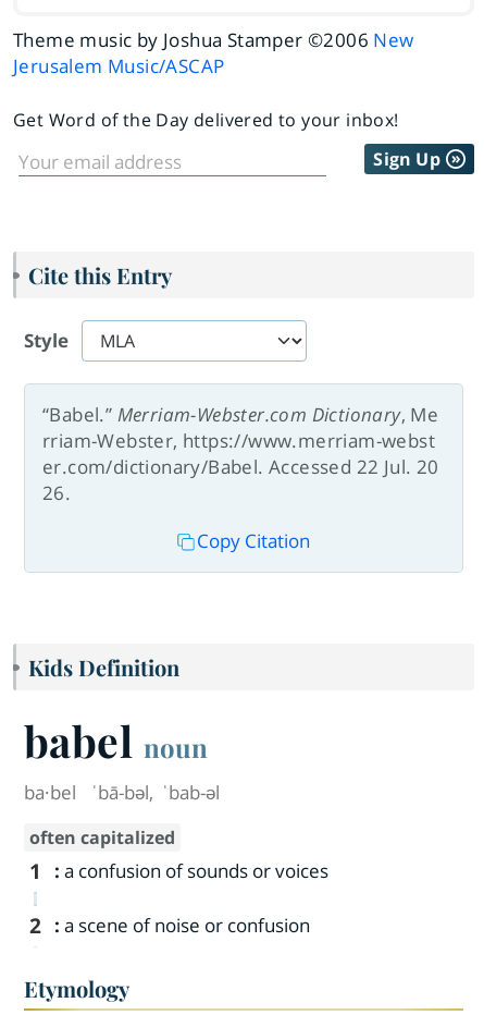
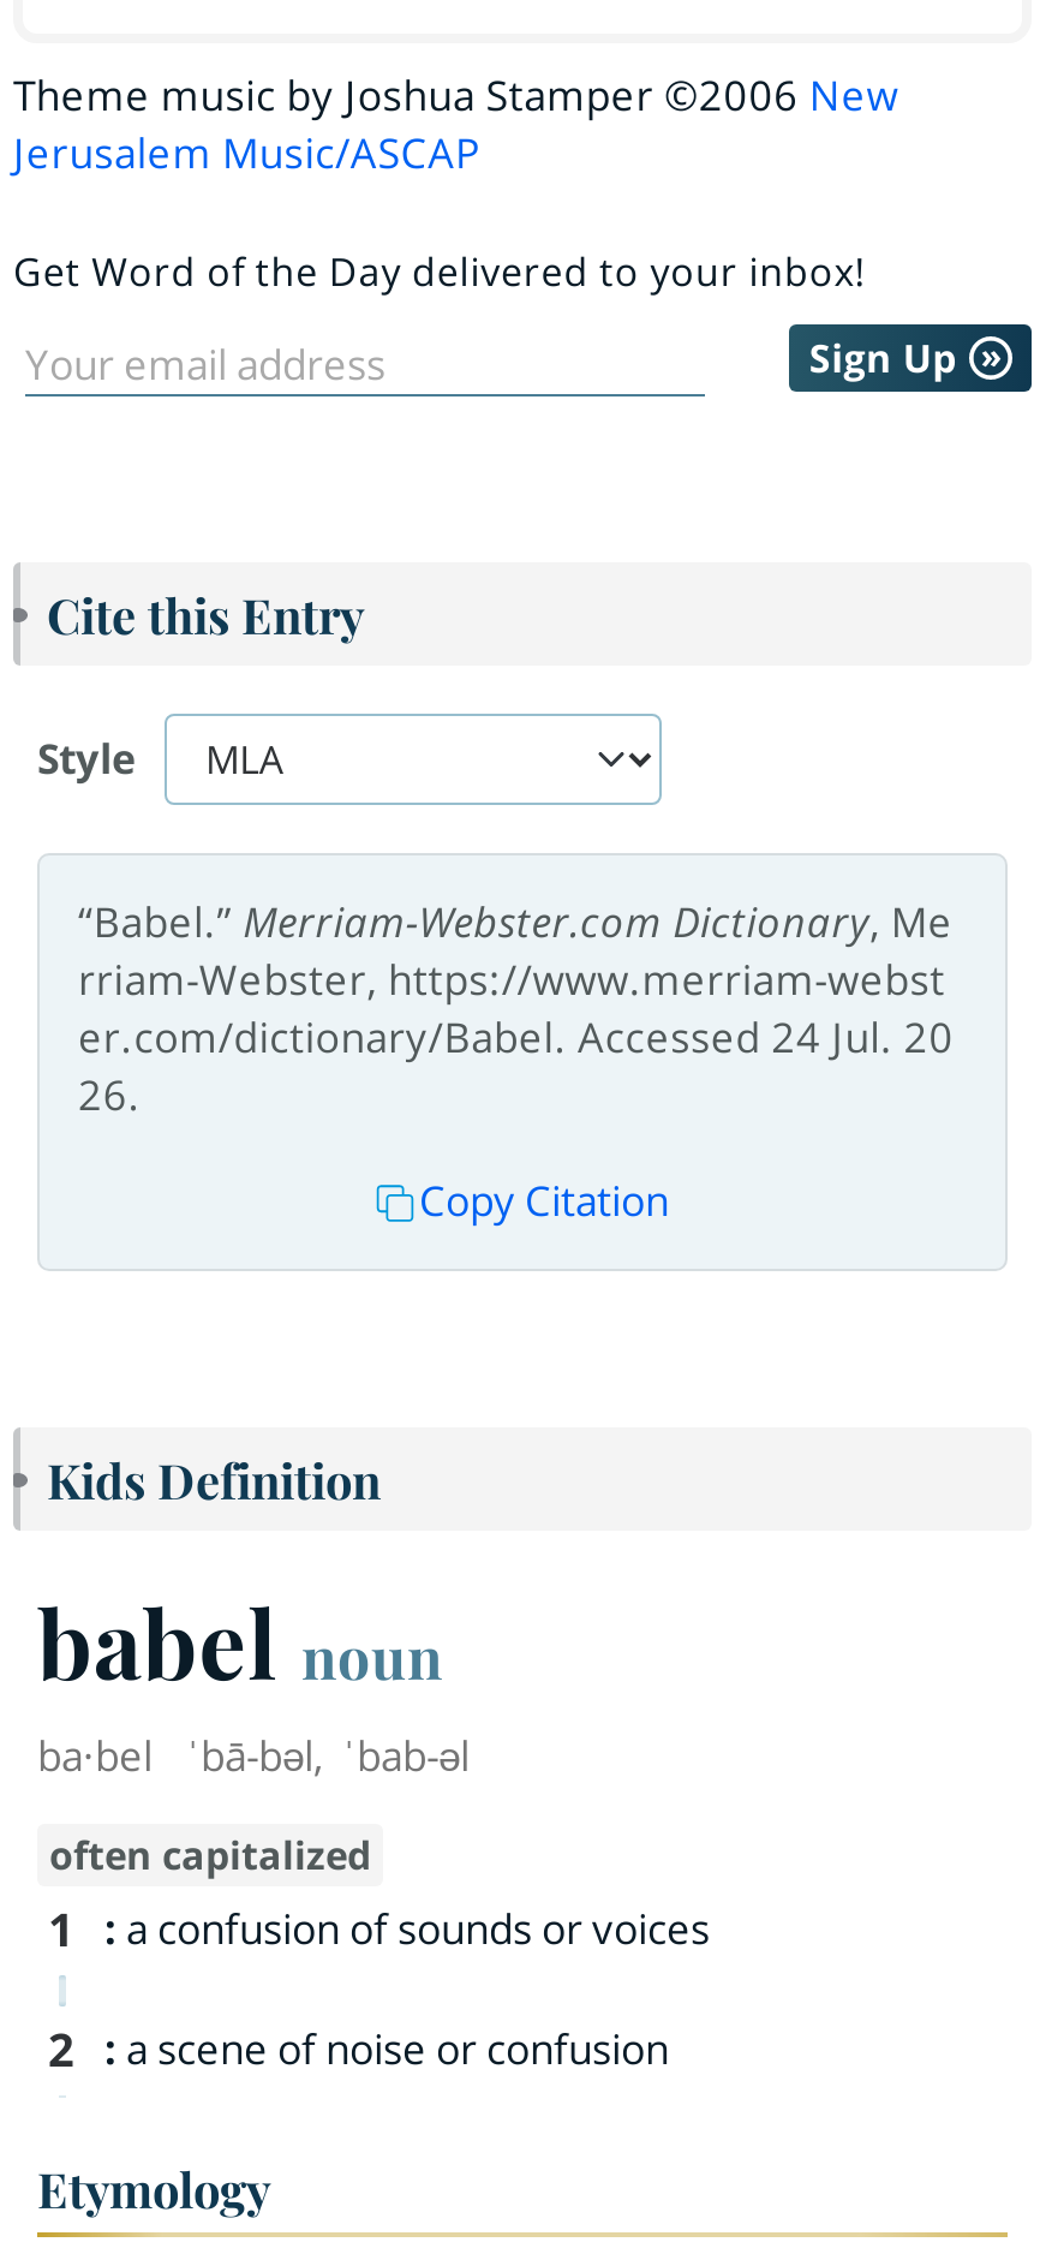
[42,454,439,479] er.com/dictionary/Babel. Accessed 22 Jul. 20 -> [78,1009,954,1065] er.com/dictionary/Babel. Accessed 24 Jul. 20

